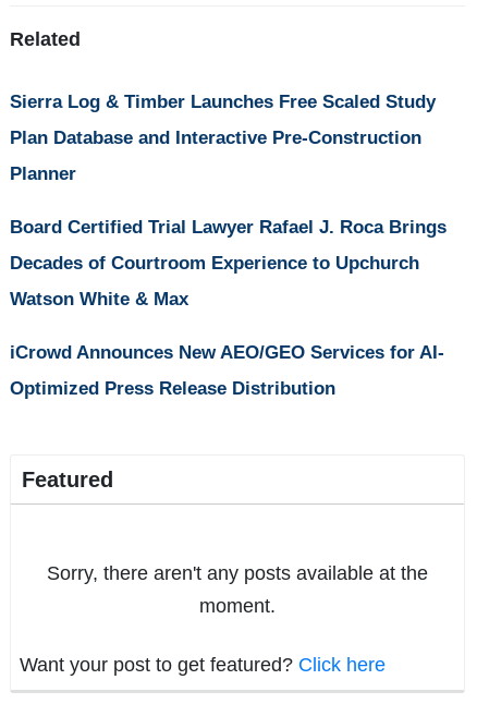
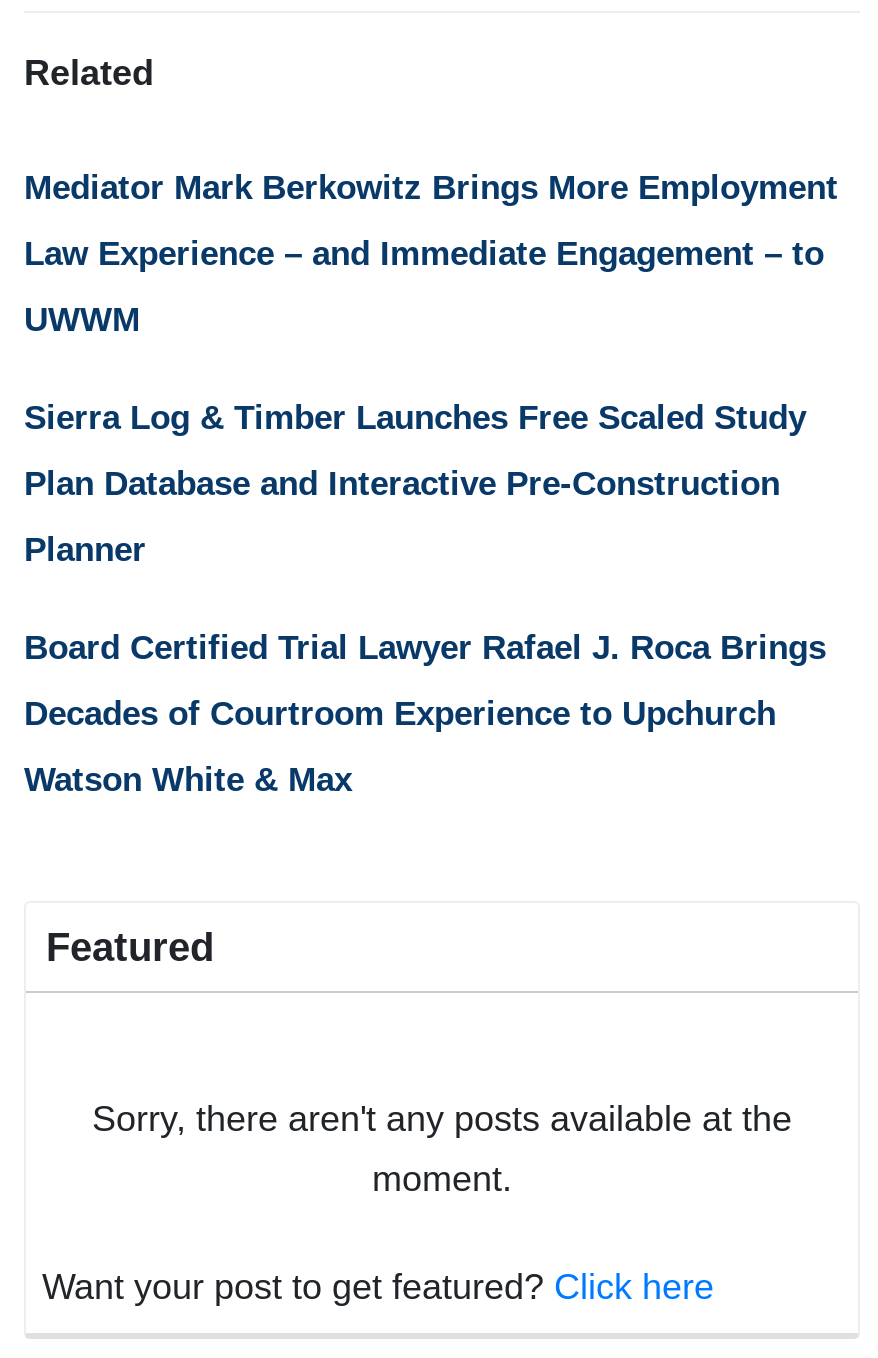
none -> [24,169,838,339] Mediator Mark Berkowitz Brings More Employment | Law Experience – and Immediate Engagement – to | UWWM
moved [10,91,447,309] -> [24,399,826,799]: Sierra Log & Timber Launches Free Scaled Study | Plan Database and Interactive Pre-Construction | Planner | Board Certified Trial Lawyer Rafael J. Roca Brings | Decades of Courtroom Experience to Upchurch | Watson White & Max
[10,342,444,399] iCrowd Announces New AEO/GEO Services for AI- | Optimized Press Release Distribution -> none

